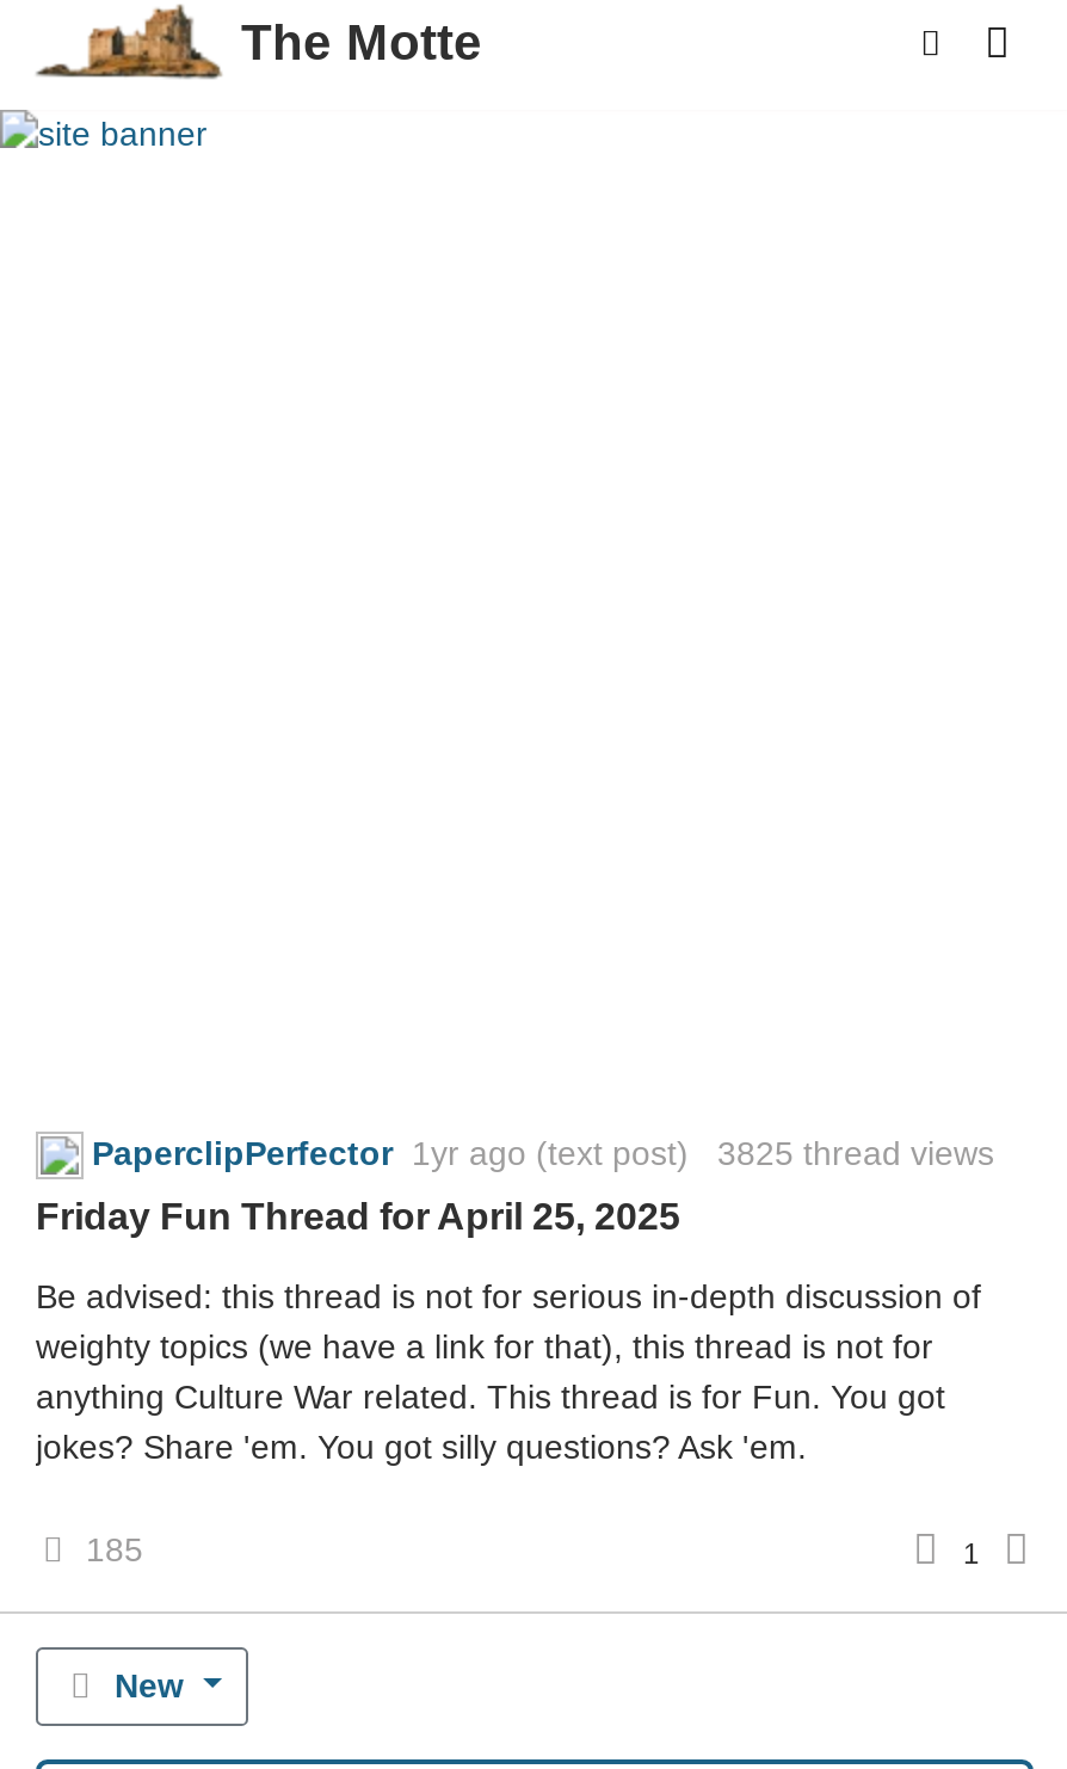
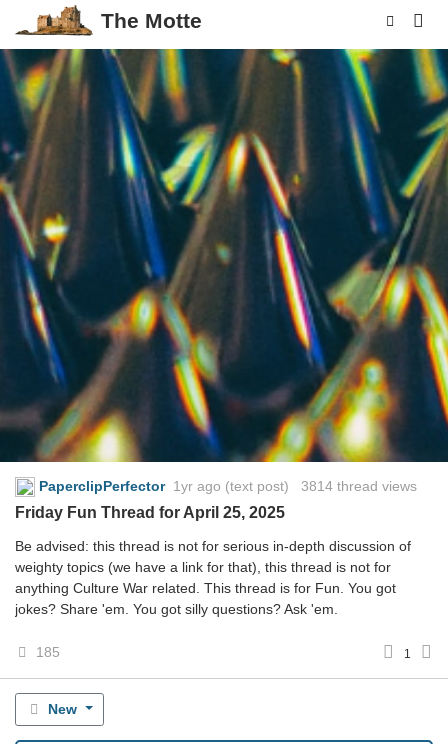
none -> [3,48,445,463] [image]
[92,1133,994,1171] PaperclipPerfector 1yr ago (text post) 3825 thread views -> [38,477,416,493] PaperclipPerfector 1yr ago (text post) 3814 thread views

